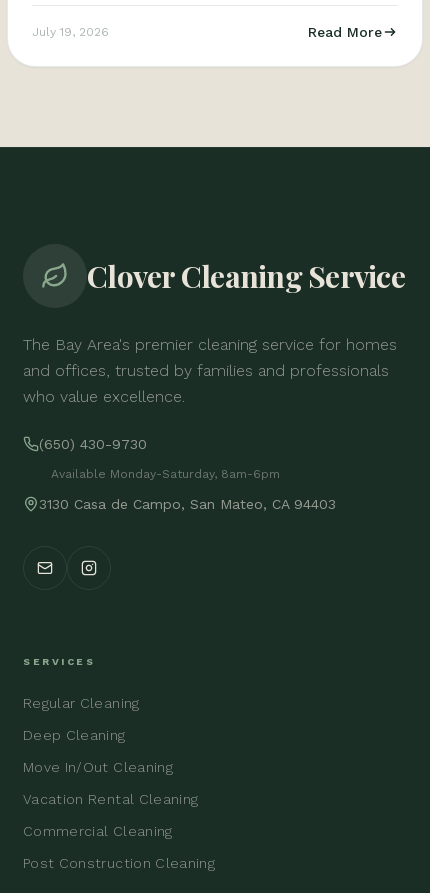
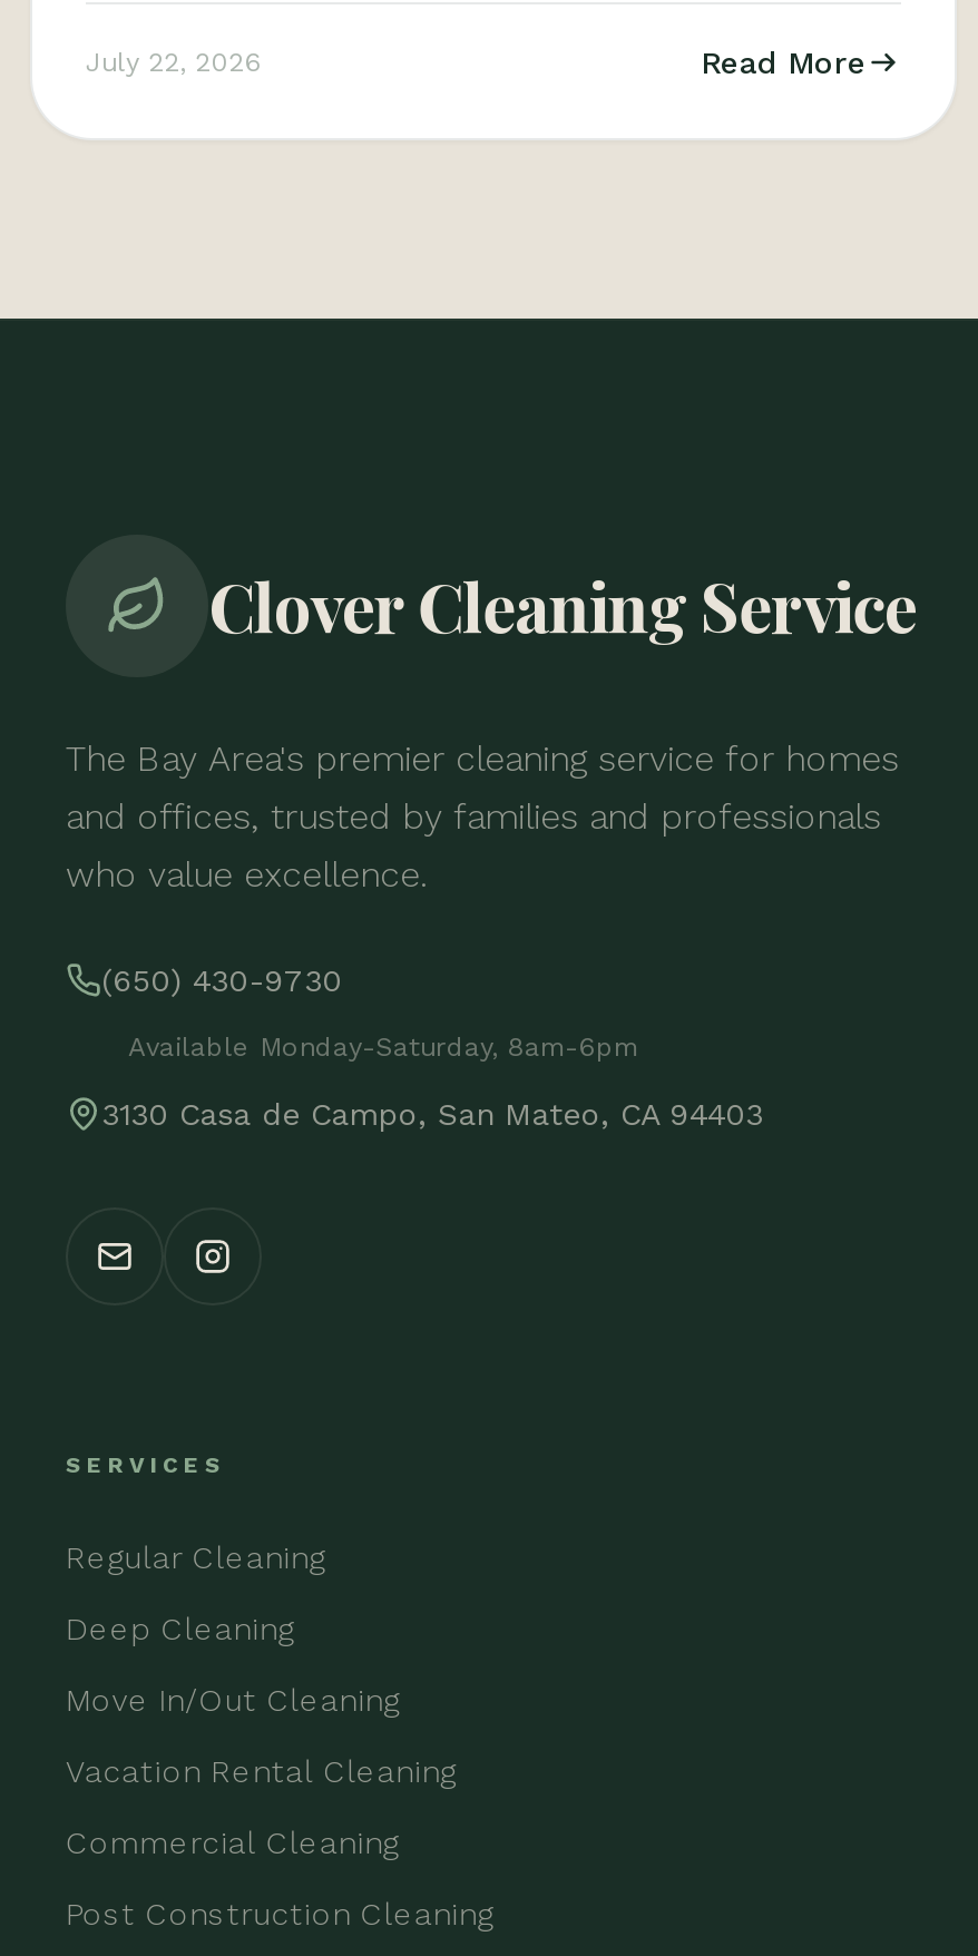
[32,25,109,39] July 19, 2026 -> [86,46,262,78] July 22, 2026

